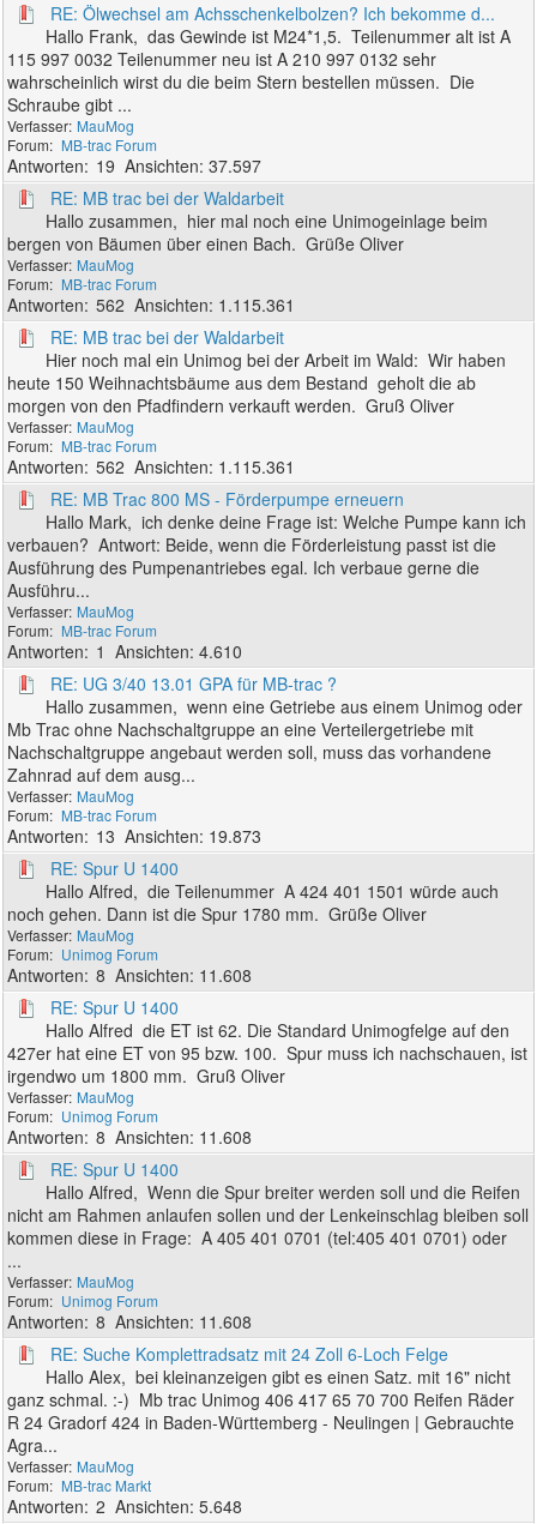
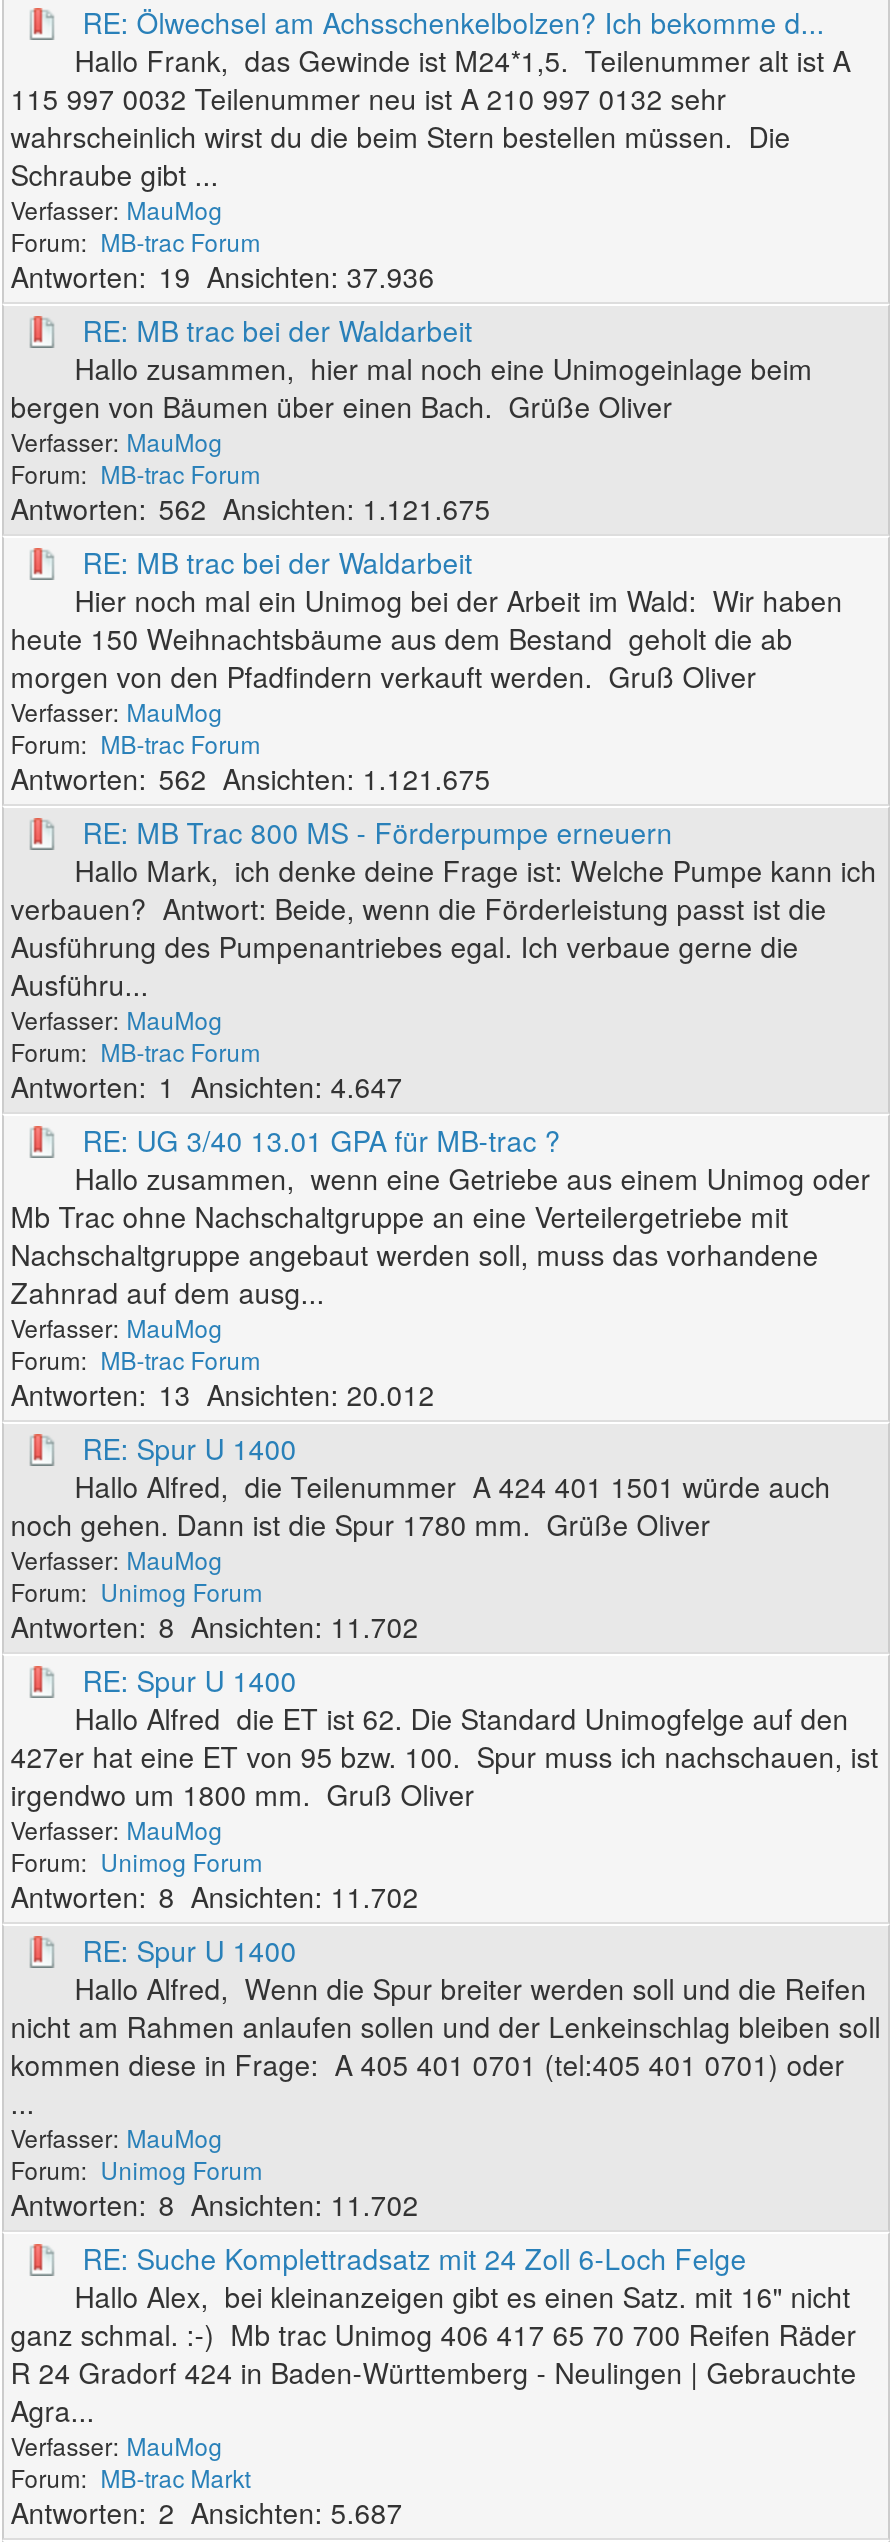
[209,153,262,177] 37.597 -> [346,256,434,296] 37.936
[218,293,295,317] 1.115.361 -> [362,488,490,528] 1.121.675
[218,454,295,478] 1.115.361 -> [362,758,490,798] 1.121.675
[199,639,242,663] 4.610 -> [330,1066,402,1106] 4.647
[209,824,262,848] 19.873 -> [346,1374,434,1414] 20.012
[199,963,252,987] 11.608 -> [330,1606,418,1646] 11.702
[199,1125,252,1149] 11.608 -> [330,1876,418,1916] 11.702
[199,1309,252,1333] 11.608 -> [330,2184,418,2224] 11.702
[199,1494,242,1518] 5.648 -> [330,2492,402,2532] 5.687

